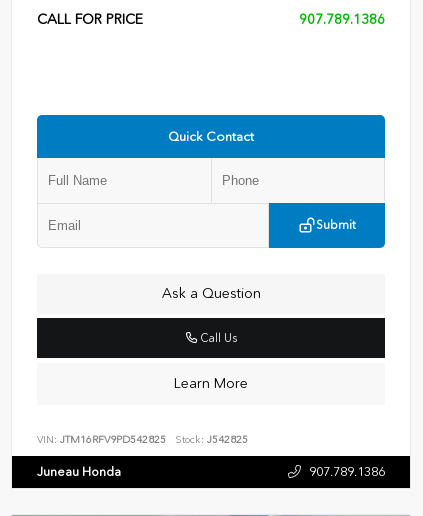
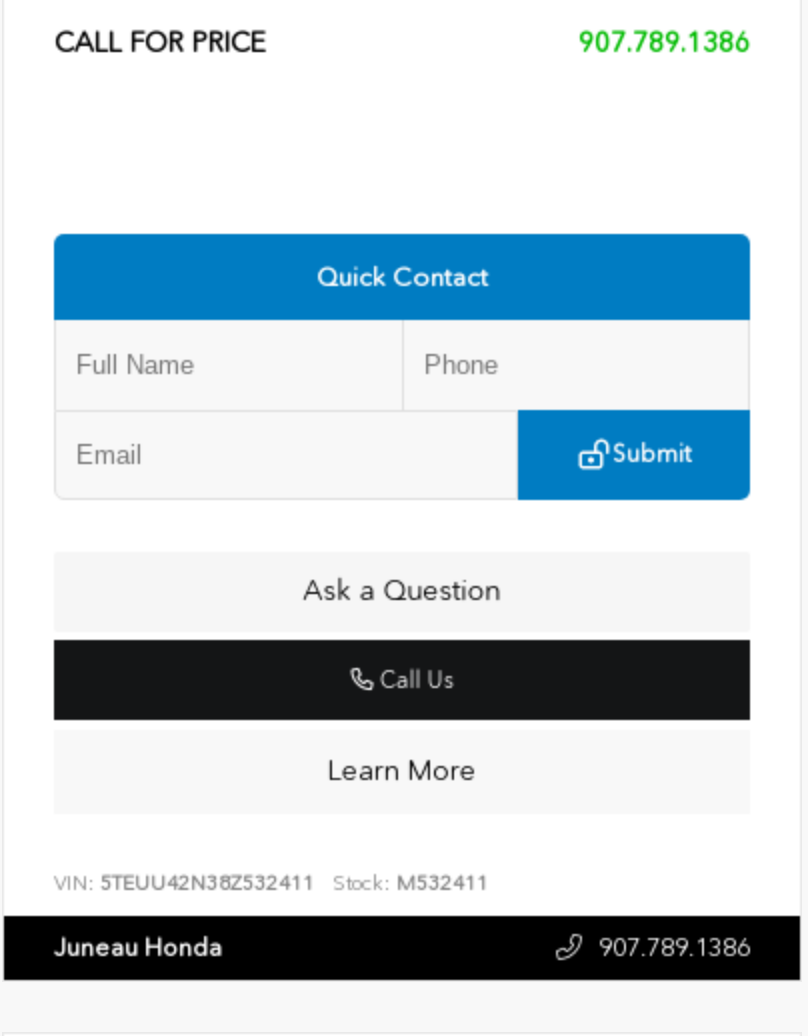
[37,432,166,445] VIN: JTM16RFV9PD542825 -> [54,869,314,895] VIN: 5TEUU42N38Z532411
[175,432,248,445] Stock: J542825 -> [332,869,488,895] Stock: M532411

